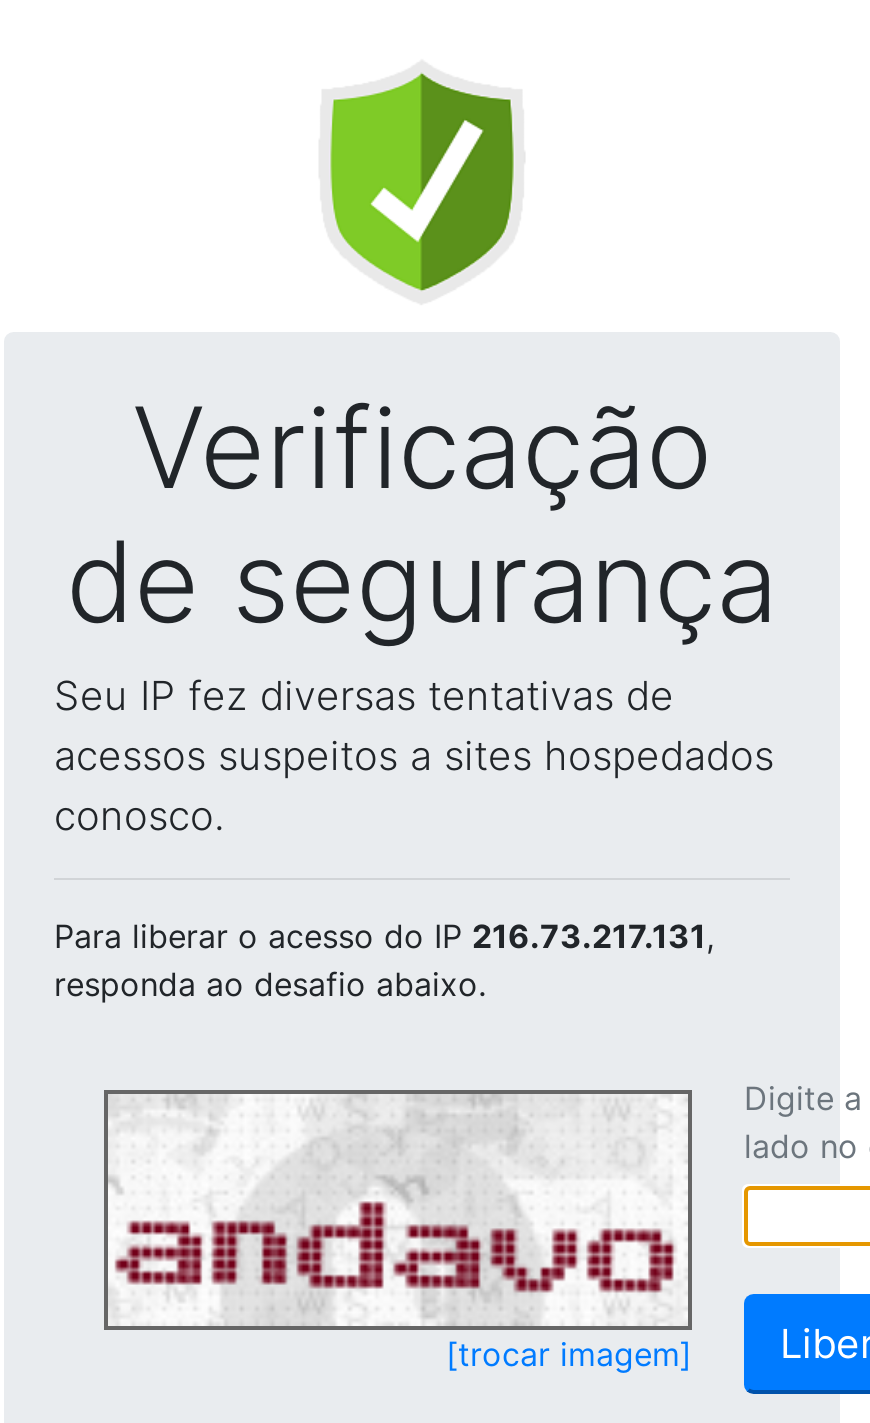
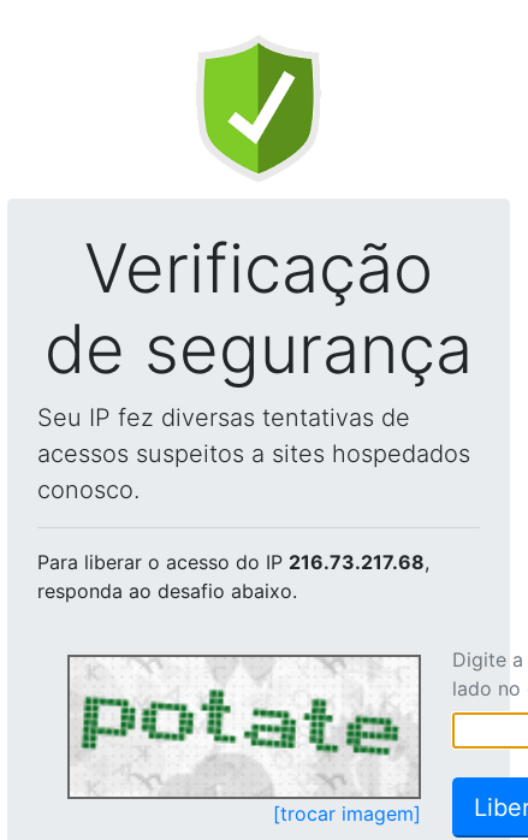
[54,916,714,956] Para liberar o acesso do IP 216.73.217.131, -> [37,550,429,574] Para liberar o acesso do IP 216.73.217.68,
[112,1098,684,1322] [image] -> [73,658,415,793] [image]

